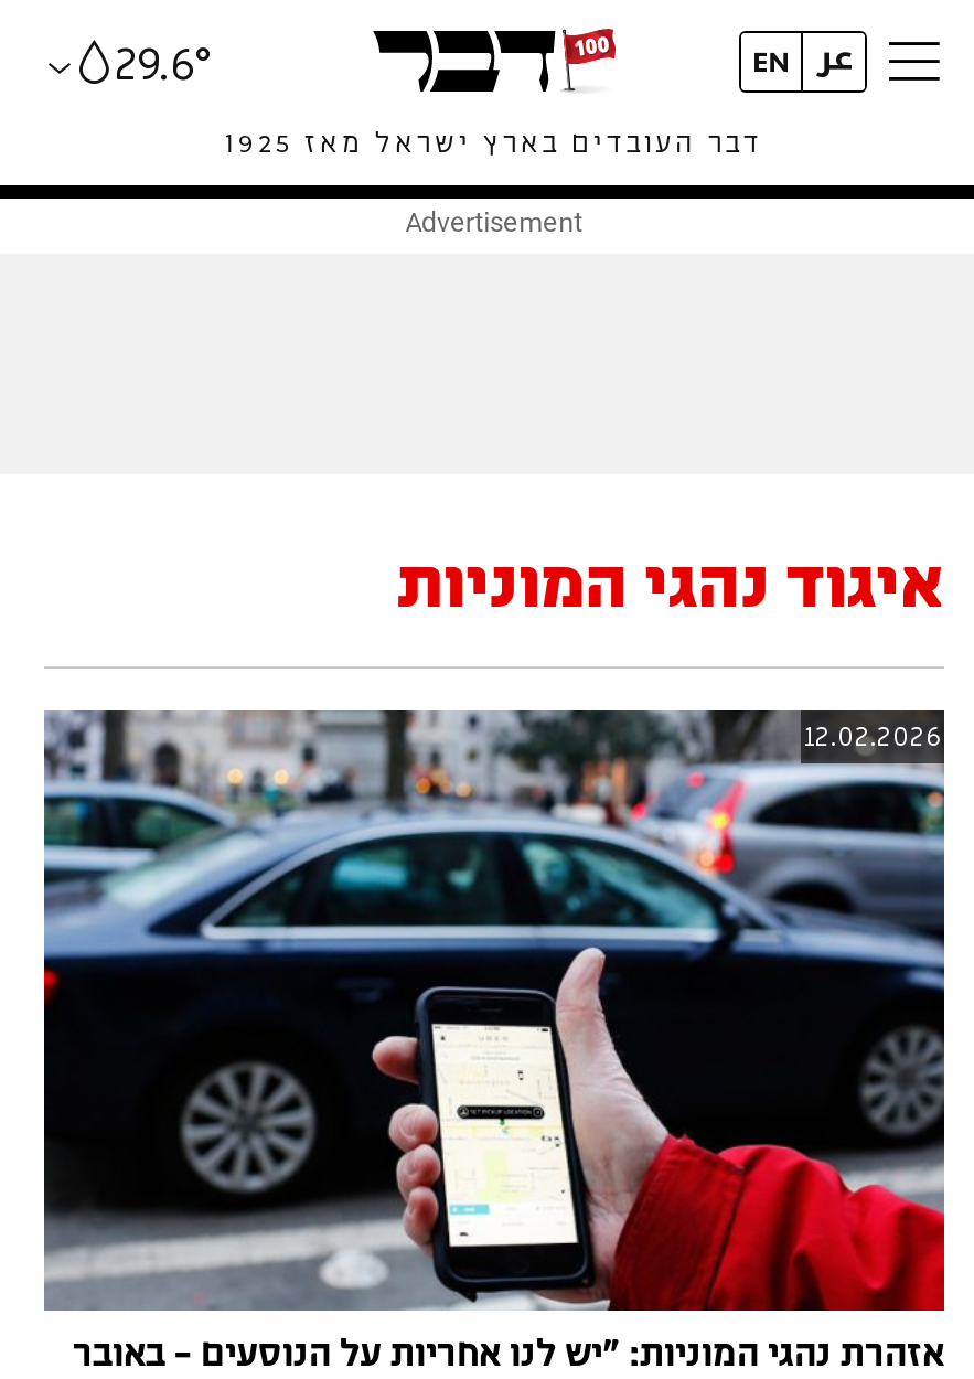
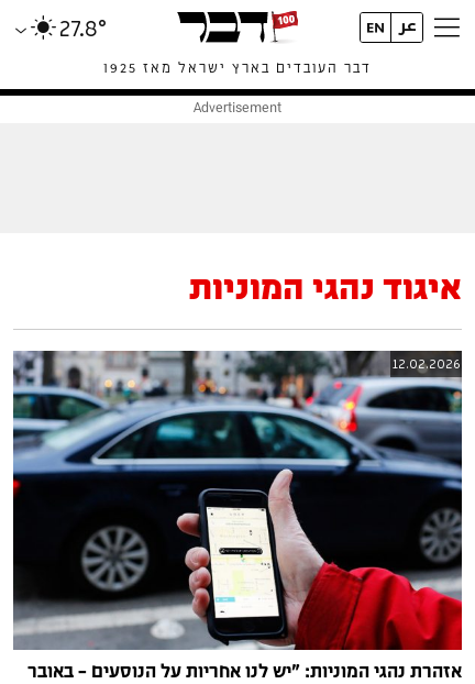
[115,38,212,95] 29.6° -> [59,15,107,44] 27.8°

